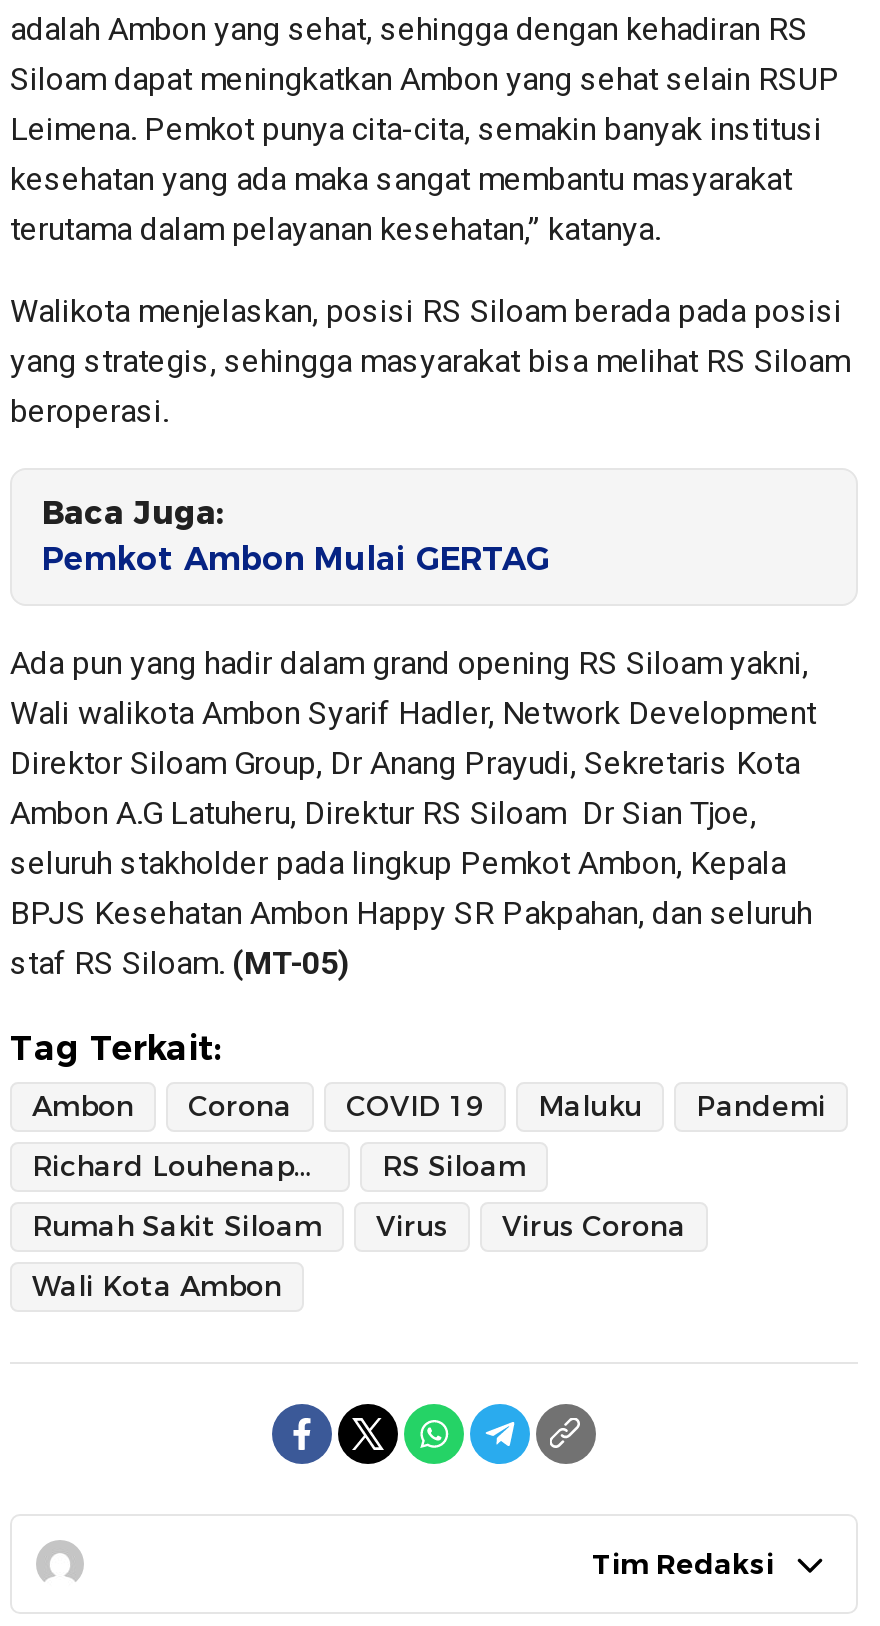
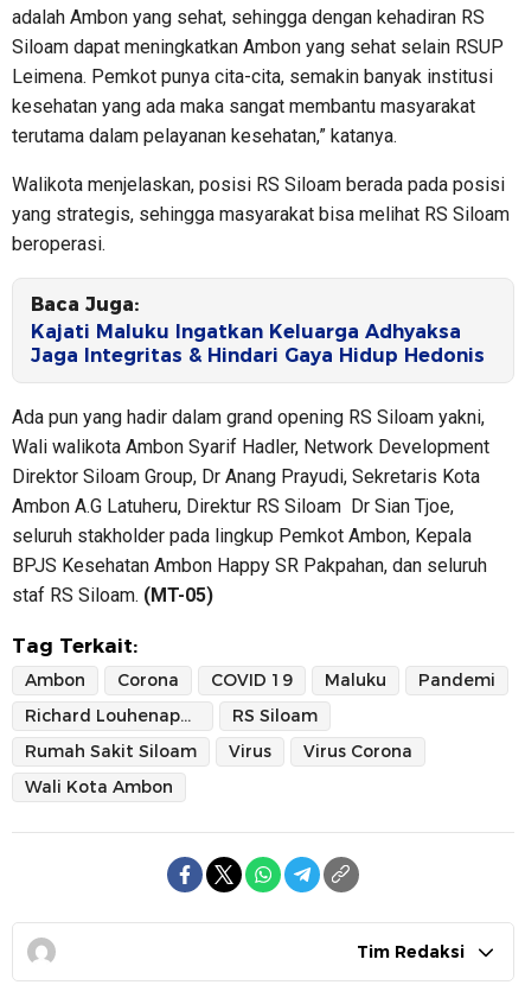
[42,539,550,577] Pemkot Ambon Mulai GERTAG -> [31,320,485,366] Kajati Maluku Ingatkan Keluarga Adhyaksa | Jaga Integritas & Hindari Gaya Hidup Hedonis

